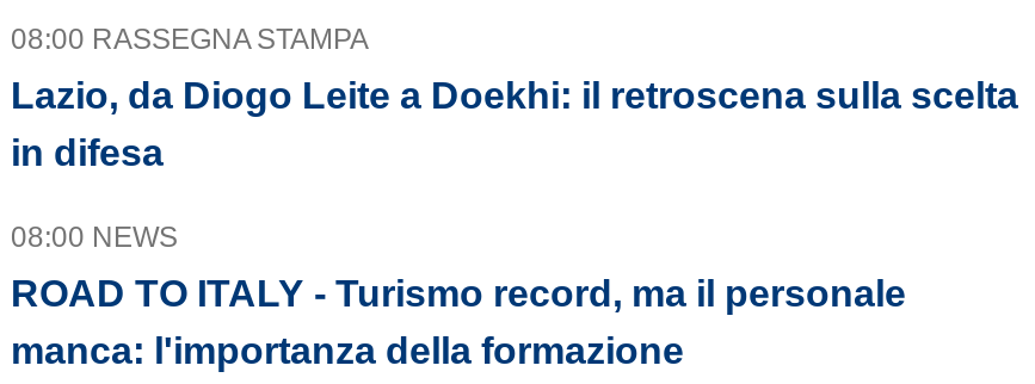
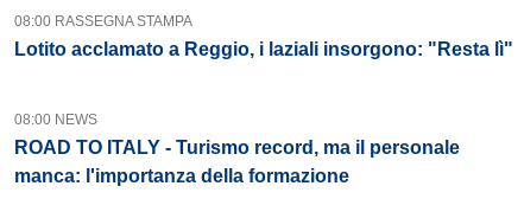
[11,74,1018,172] Lazio, da Diogo Leite a Doekhi: il retroscena sulla scelta | in difesa -> [14,39,513,59] Lotito acclamato a Reggio, i laziali insorgono: "Resta lì"

